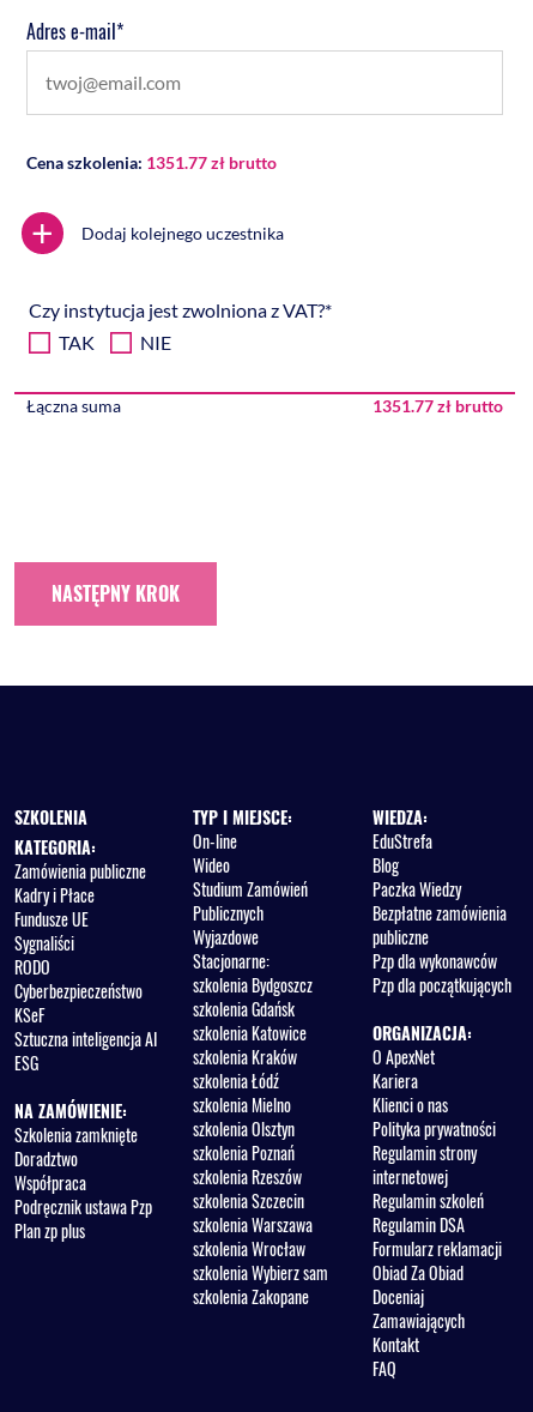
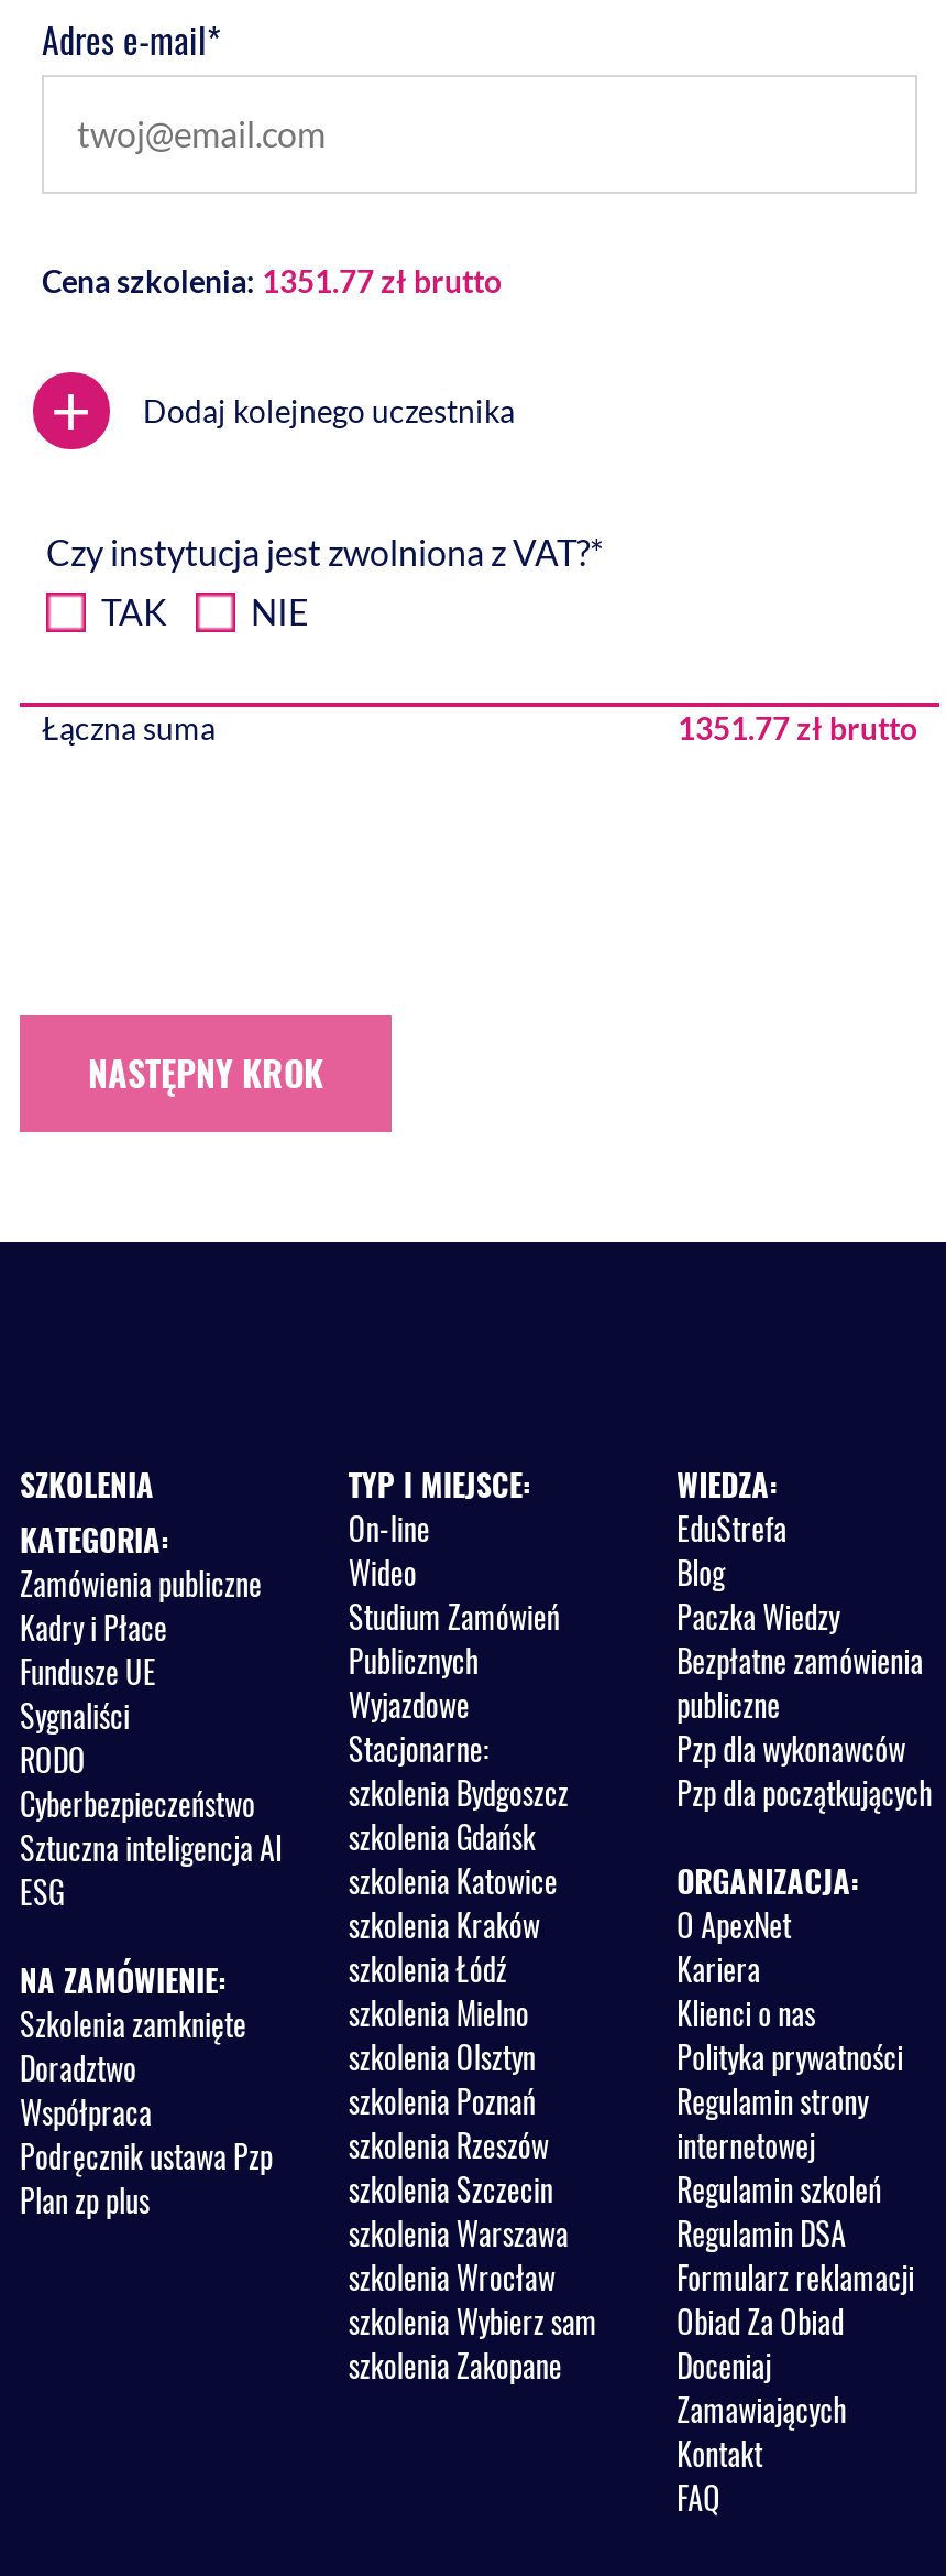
[14,1002,44,1028] KSeF -> none
moved [14,1026,157,1243] -> [20,1824,282,2223]: Sztuczna inteligencja AI | ESG | NA ZAMÓWIENIE: | Szkolenia zamknięte | Doradztwo | Współpraca | Podręcznik ustawa Pzp | Plan zp plus

